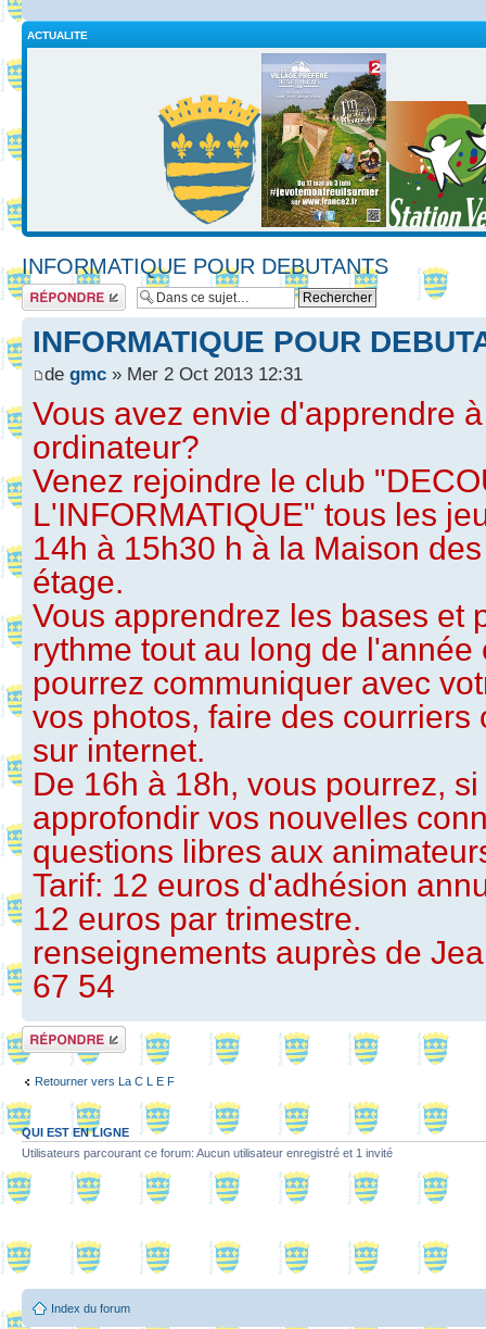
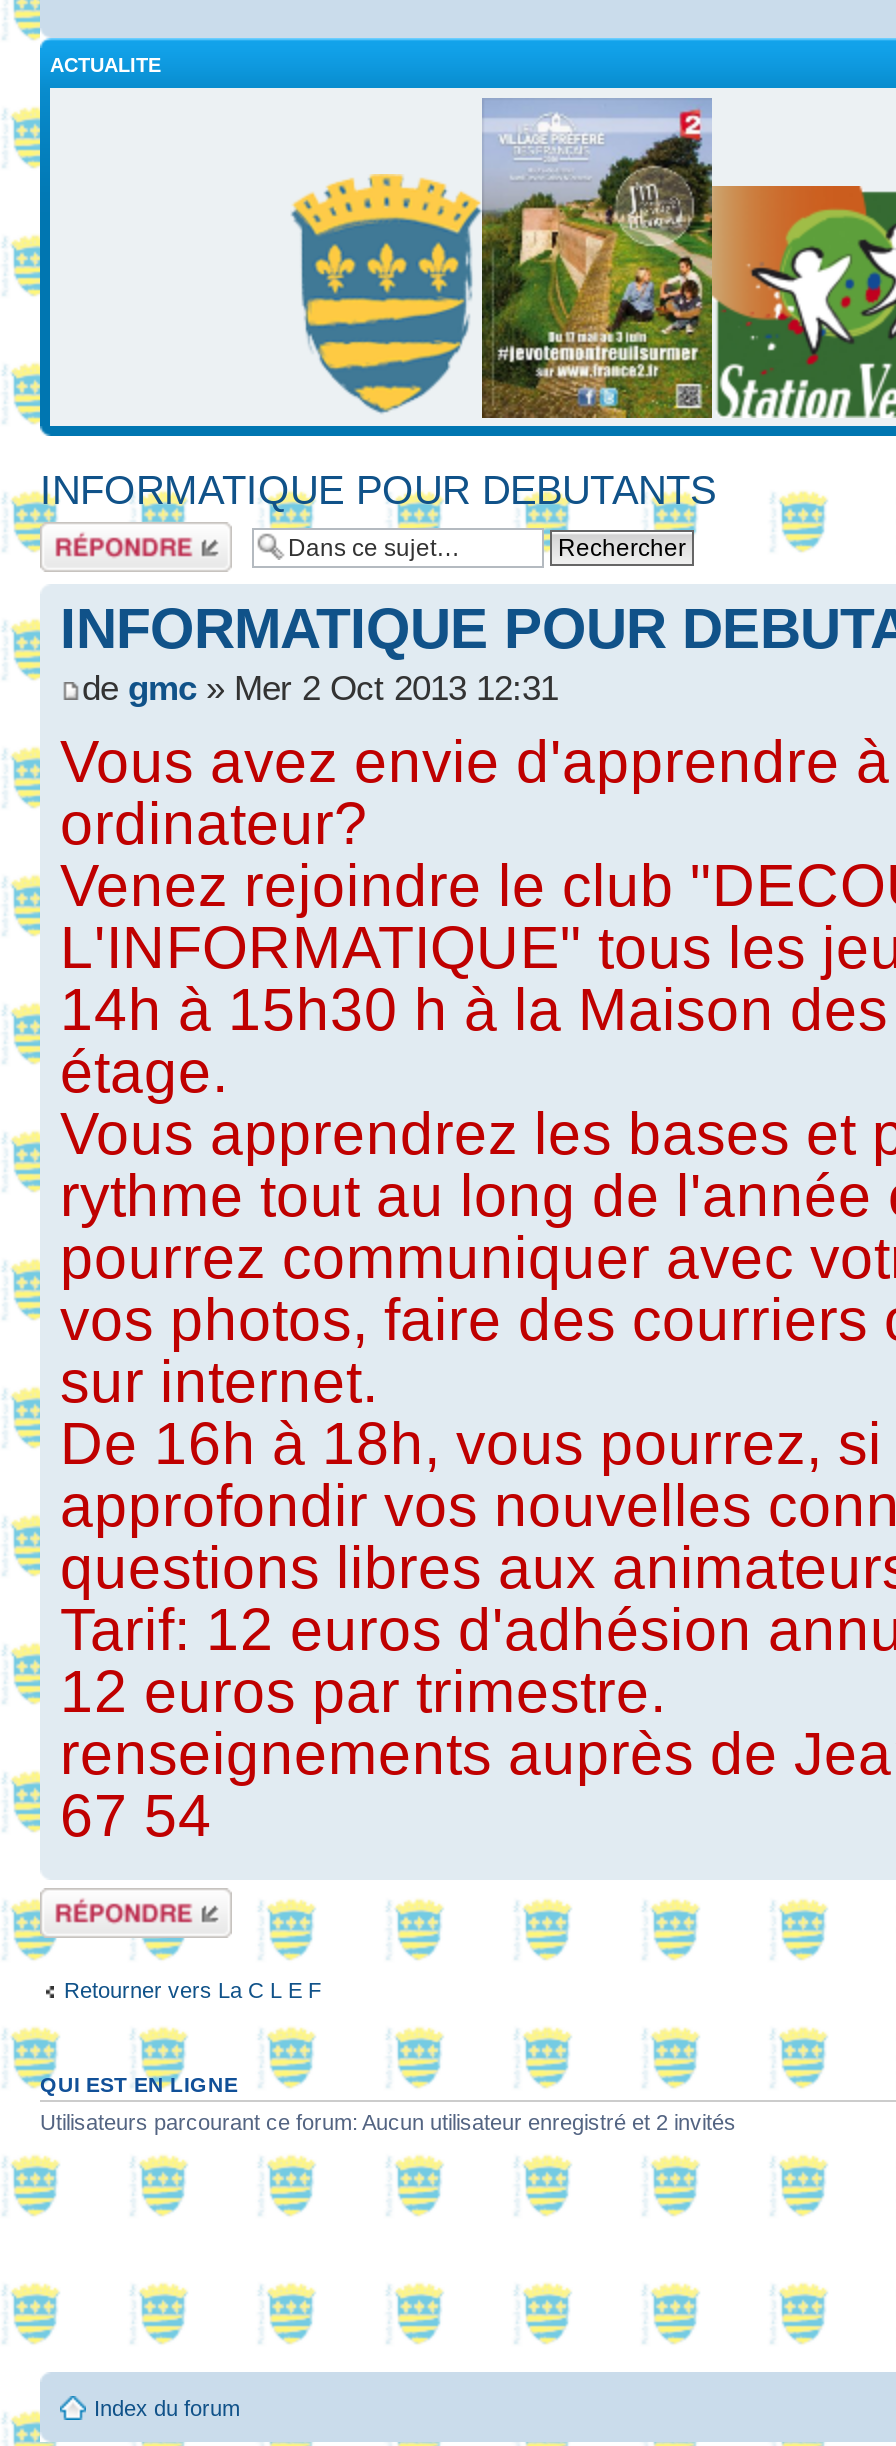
[22,1146,393,1159] Utilisateurs parcourant ce forum: Aucun utilisateur enregistré et 1 invité -> [40,2109,736,2133] Utilisateurs parcourant ce forum: Aucun utilisateur enregistré et 2 invités

